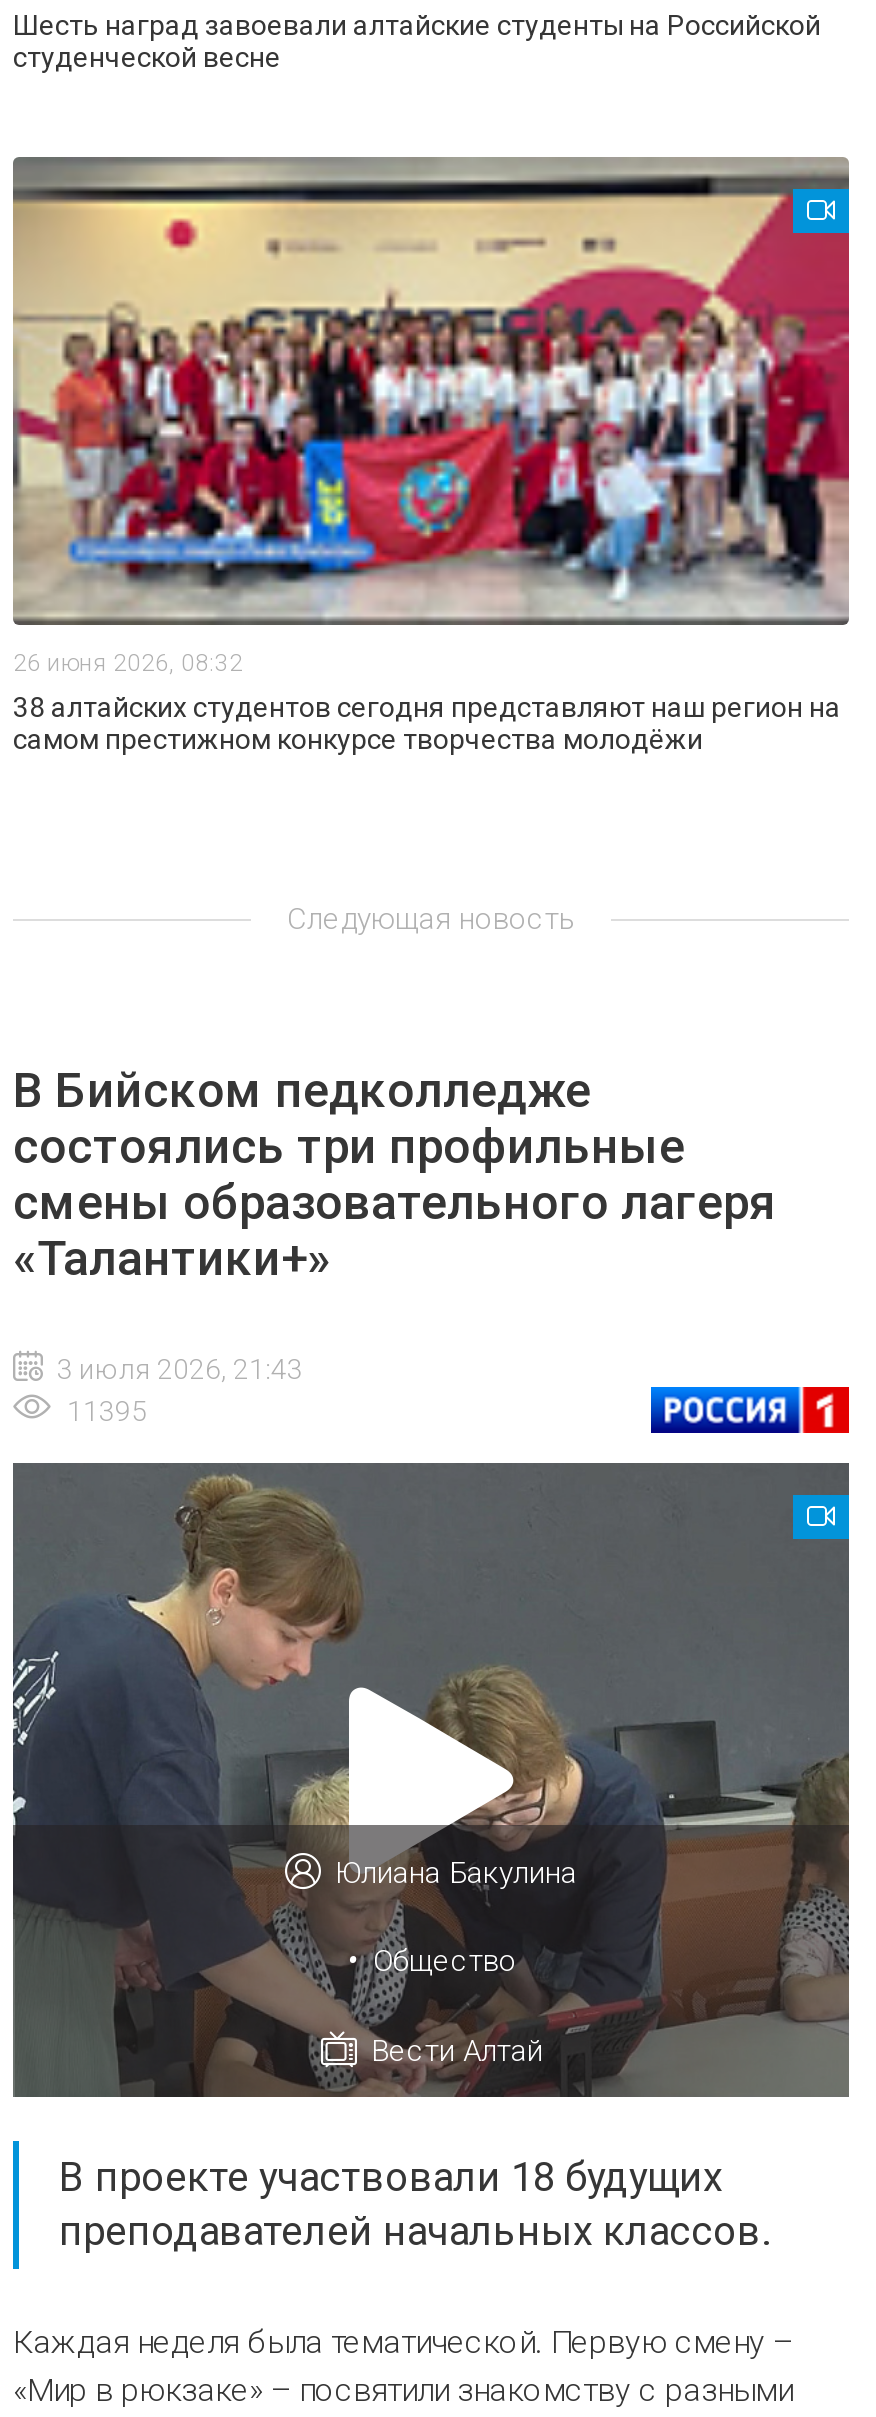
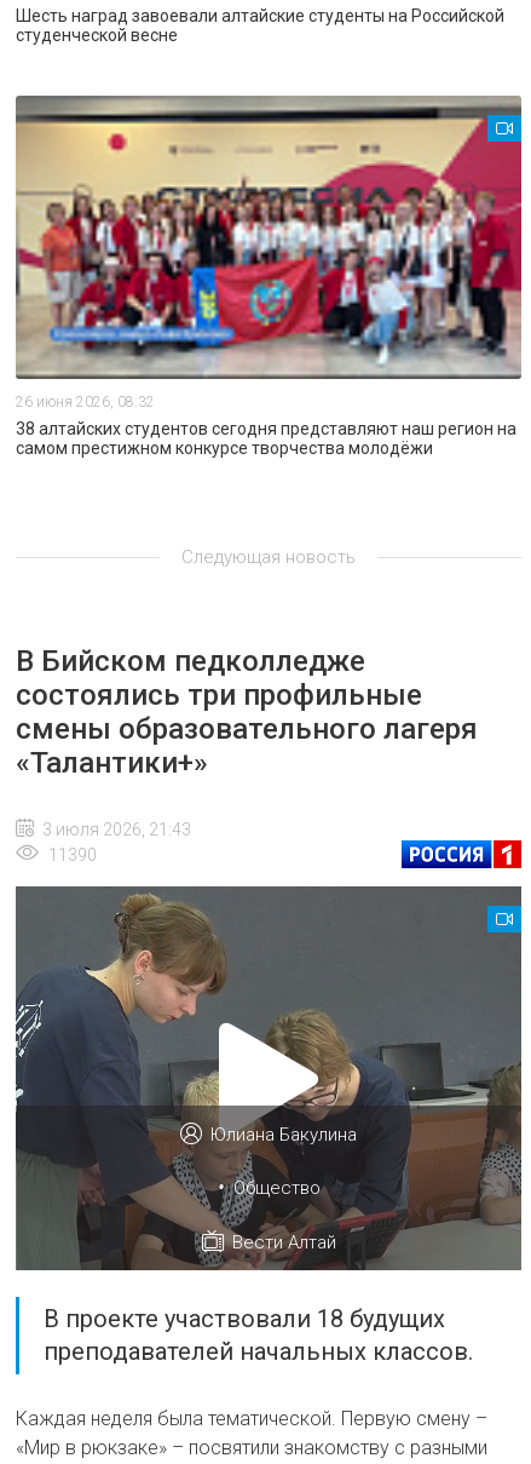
[61,1396,147,1428] 11395 -> [45,846,97,865] 11390

